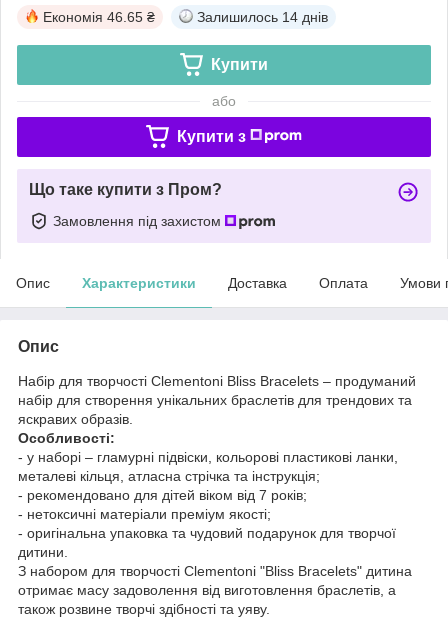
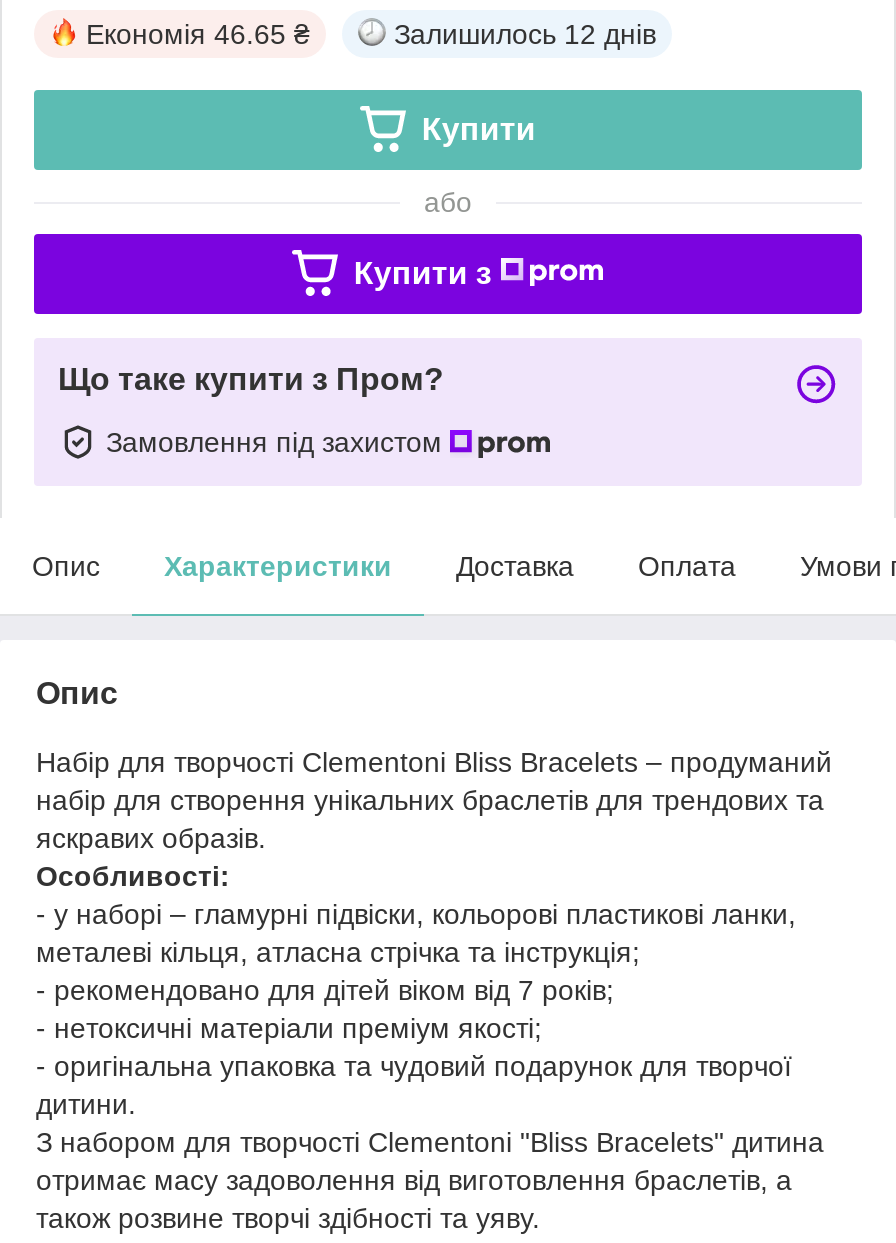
[197,9,328,25] Залишилось 14 днів -> [394,18,656,50] Залишилось 12 днів

